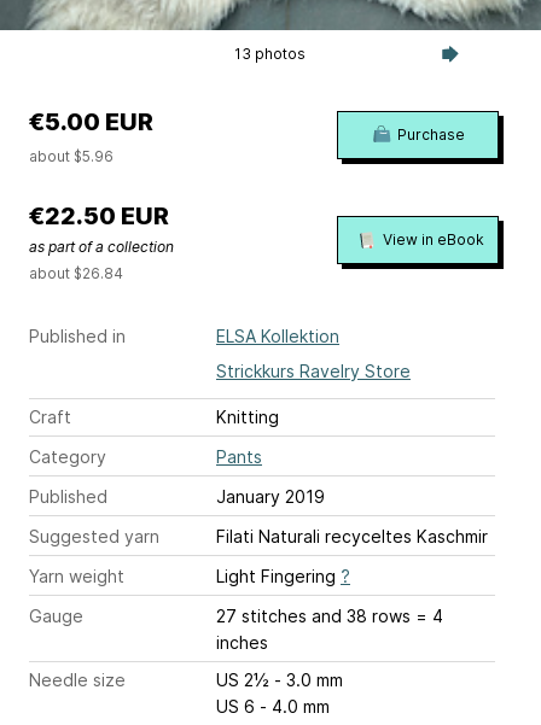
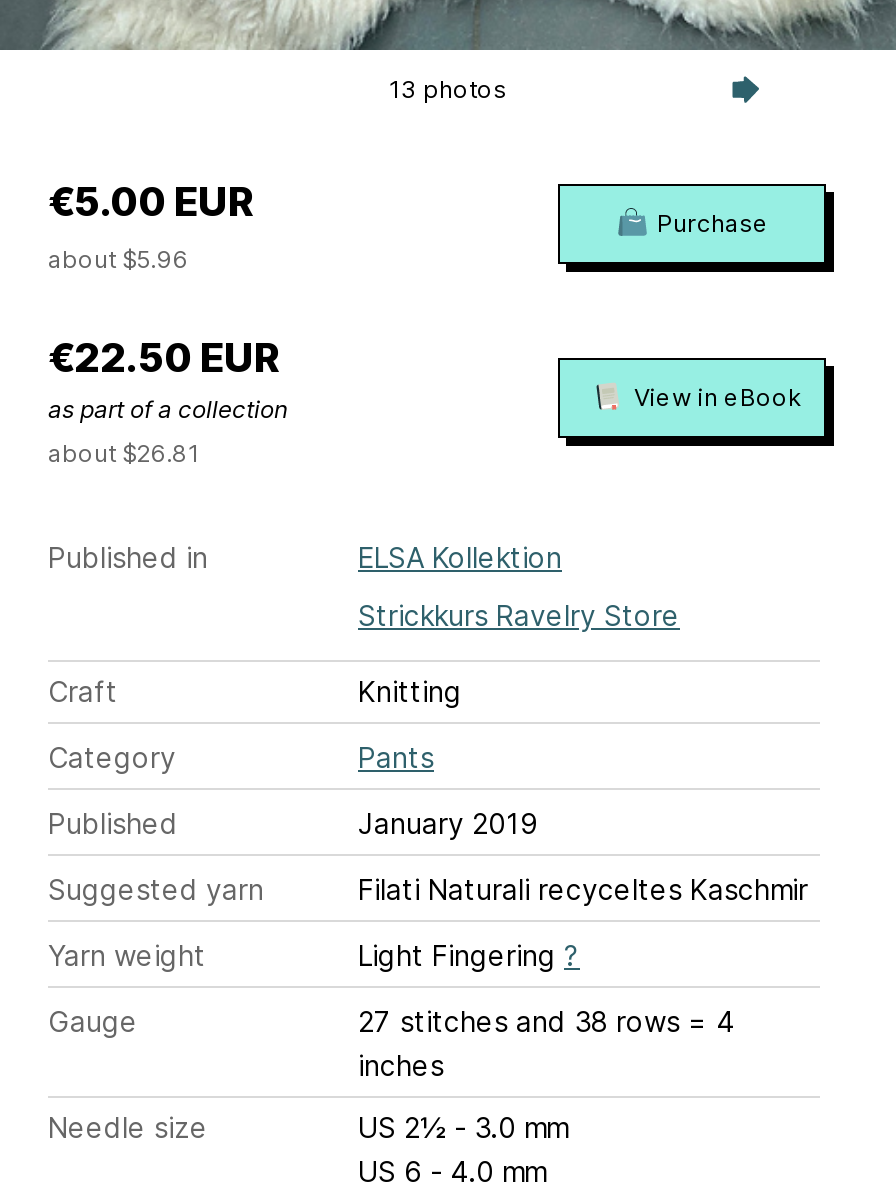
[29,264,123,282] about $26.84 -> [48,438,200,468] about $26.81

